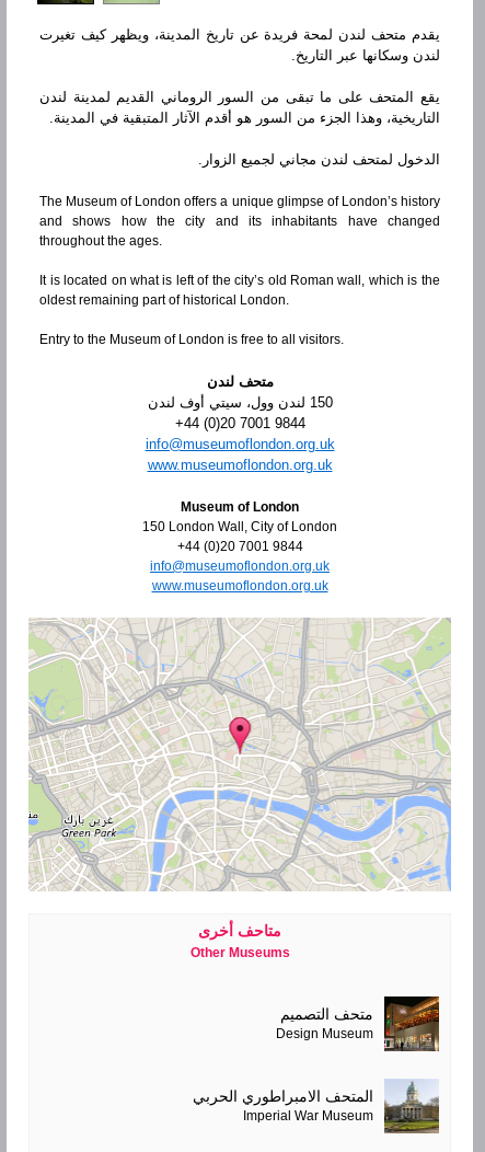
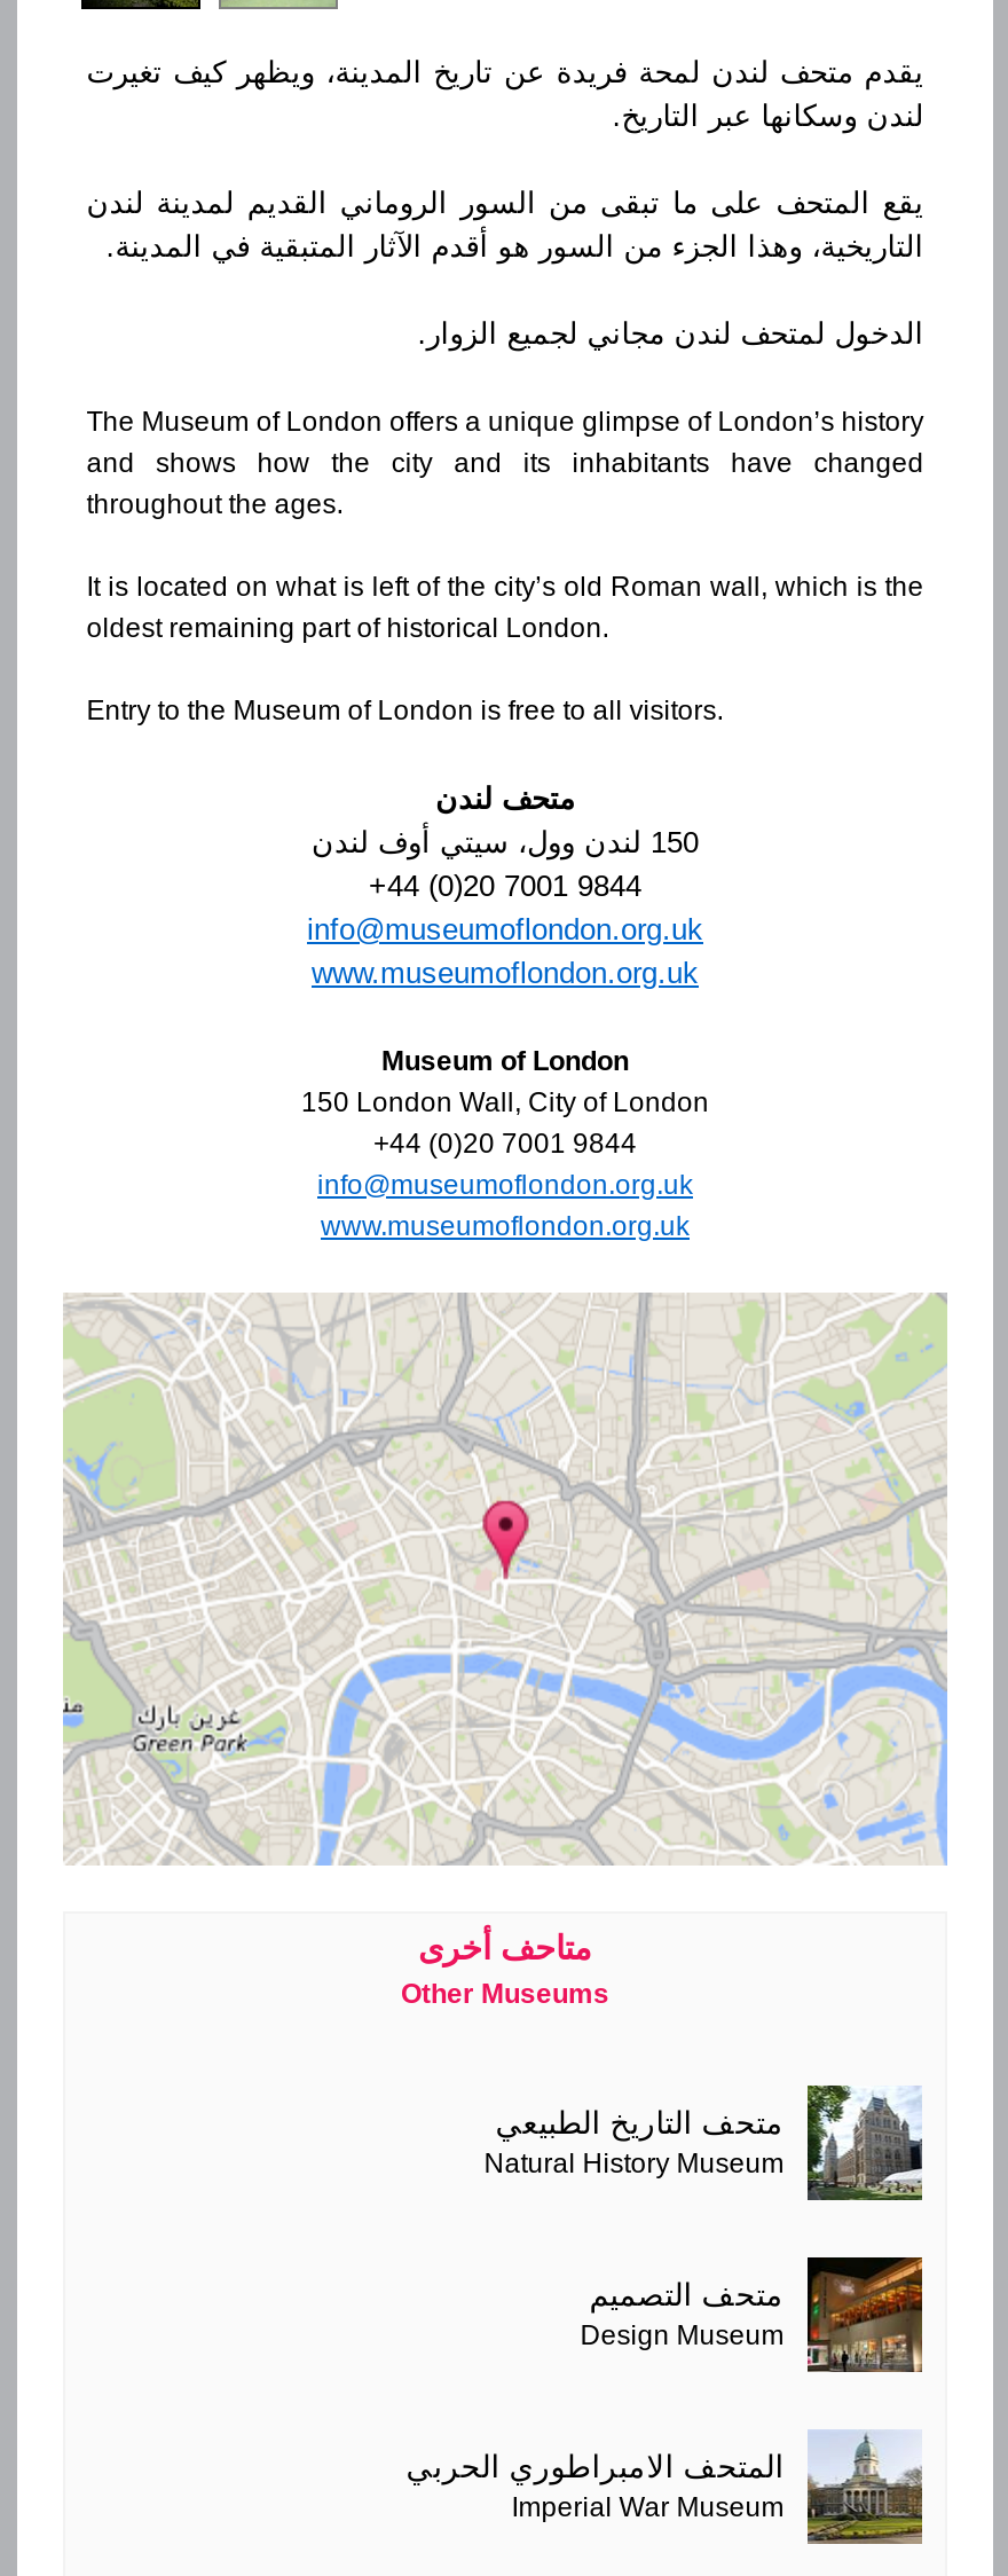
none -> [484,2083,924,2202] [image] | متحف التاريخ الطبيعي | Natural History Museum

